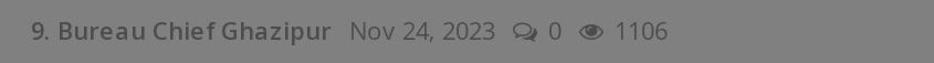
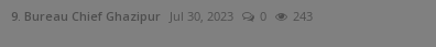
[31,13,495,46] 9. Bureau Chief Ghazipur Nov 24, 2023 -> [11,7,233,24] 9. Bureau Chief Ghazipur Jul 30, 2023
[615,13,668,46] 1106 -> [293,7,313,24] 243

